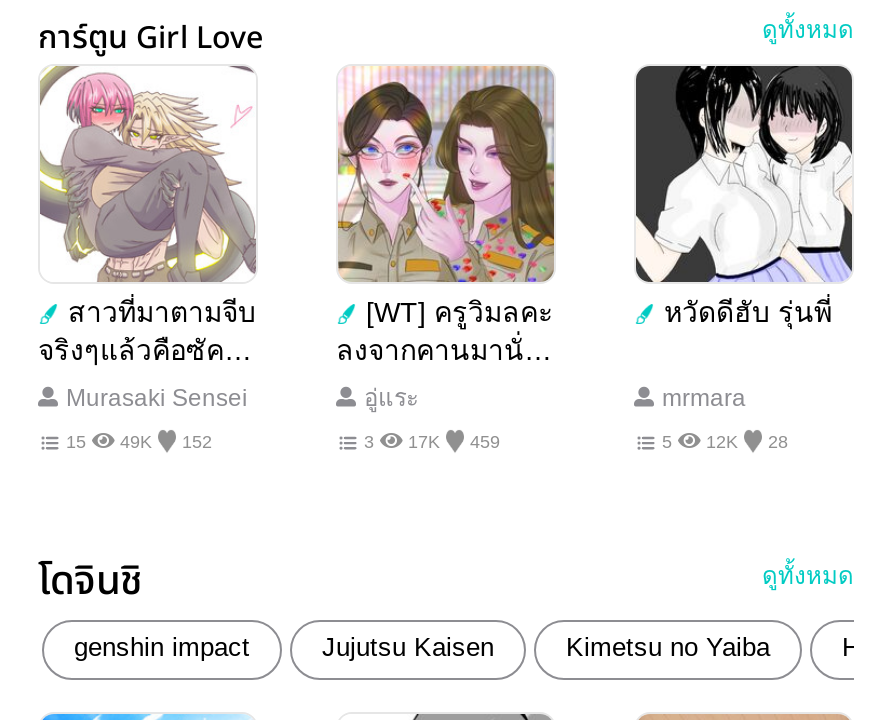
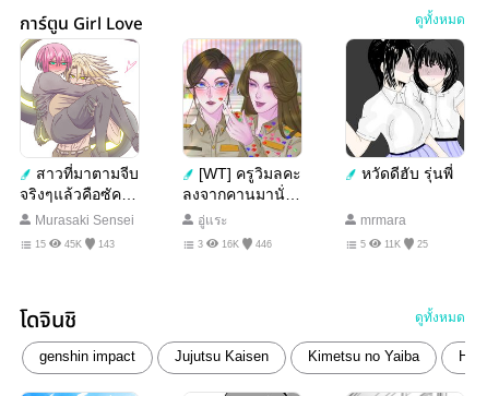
[114,432,212,452] 49K | 152 -> [61,239,115,250] 45K | 143
[402,432,500,452] 17K | 459 -> [218,239,272,250] 16K | 446
[700,432,788,452] 12K | 28 -> [381,239,428,250] 11K | 25

